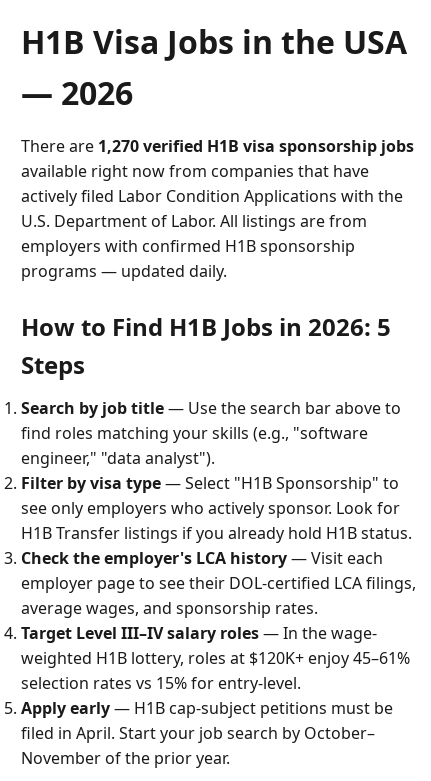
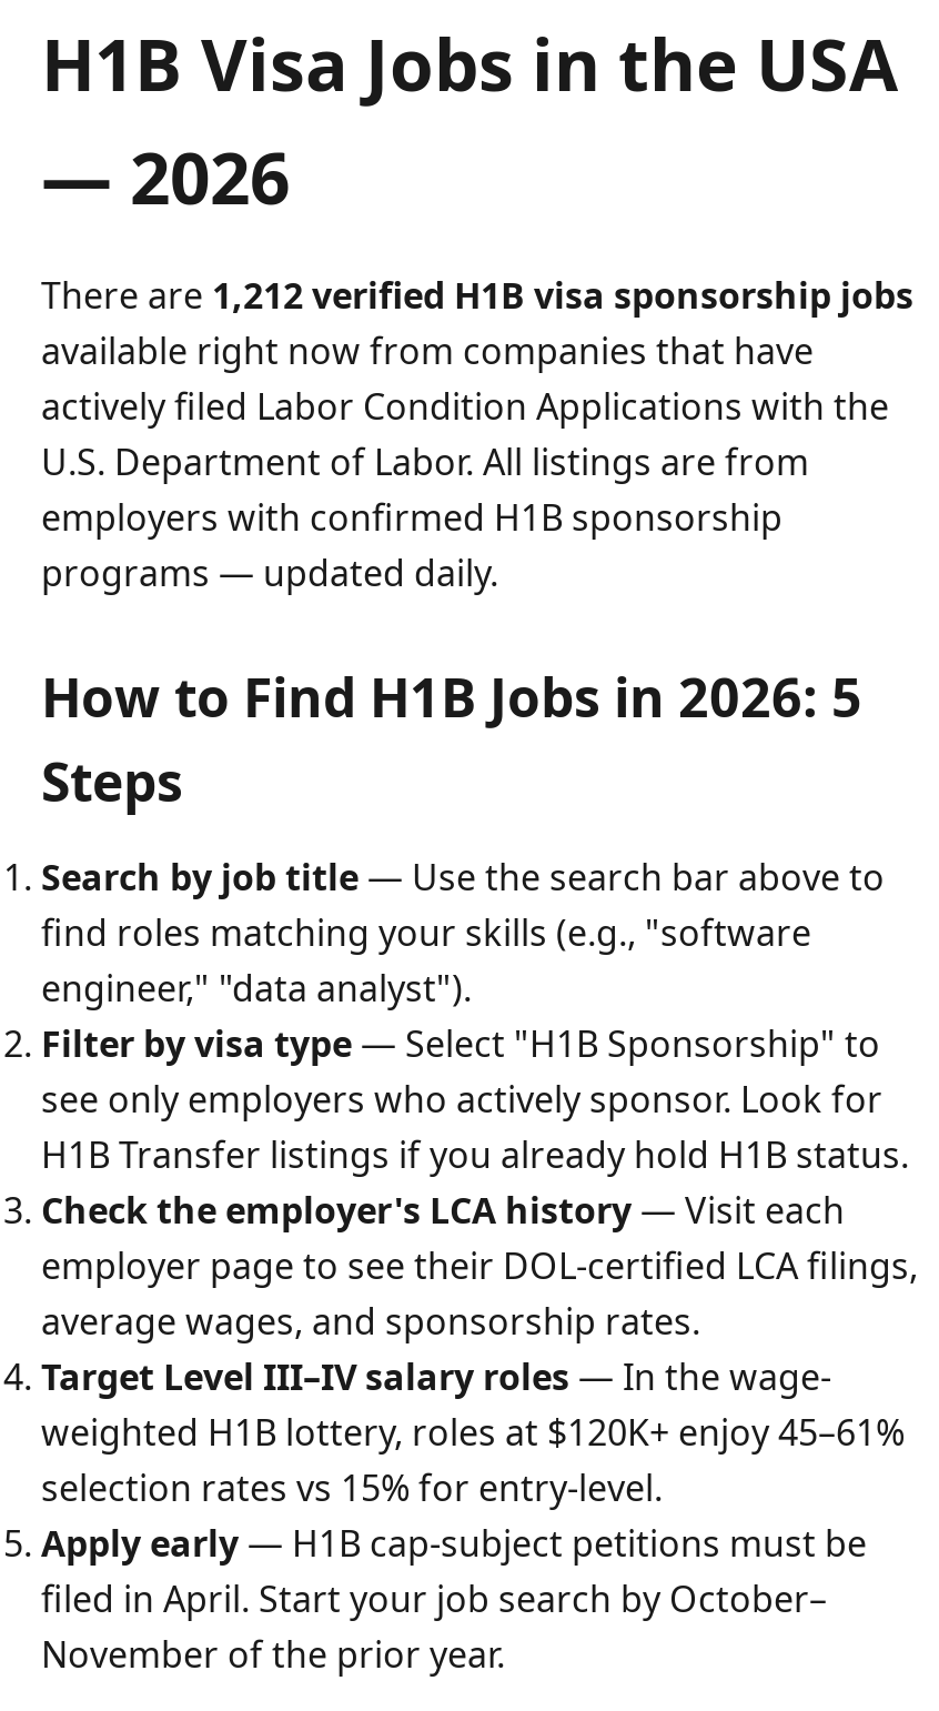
[21,135,414,157] There are 1,270 verified H1B visa sponsorship jobs -> [41,271,913,320] There are 1,212 verified H1B visa sponsorship jobs

